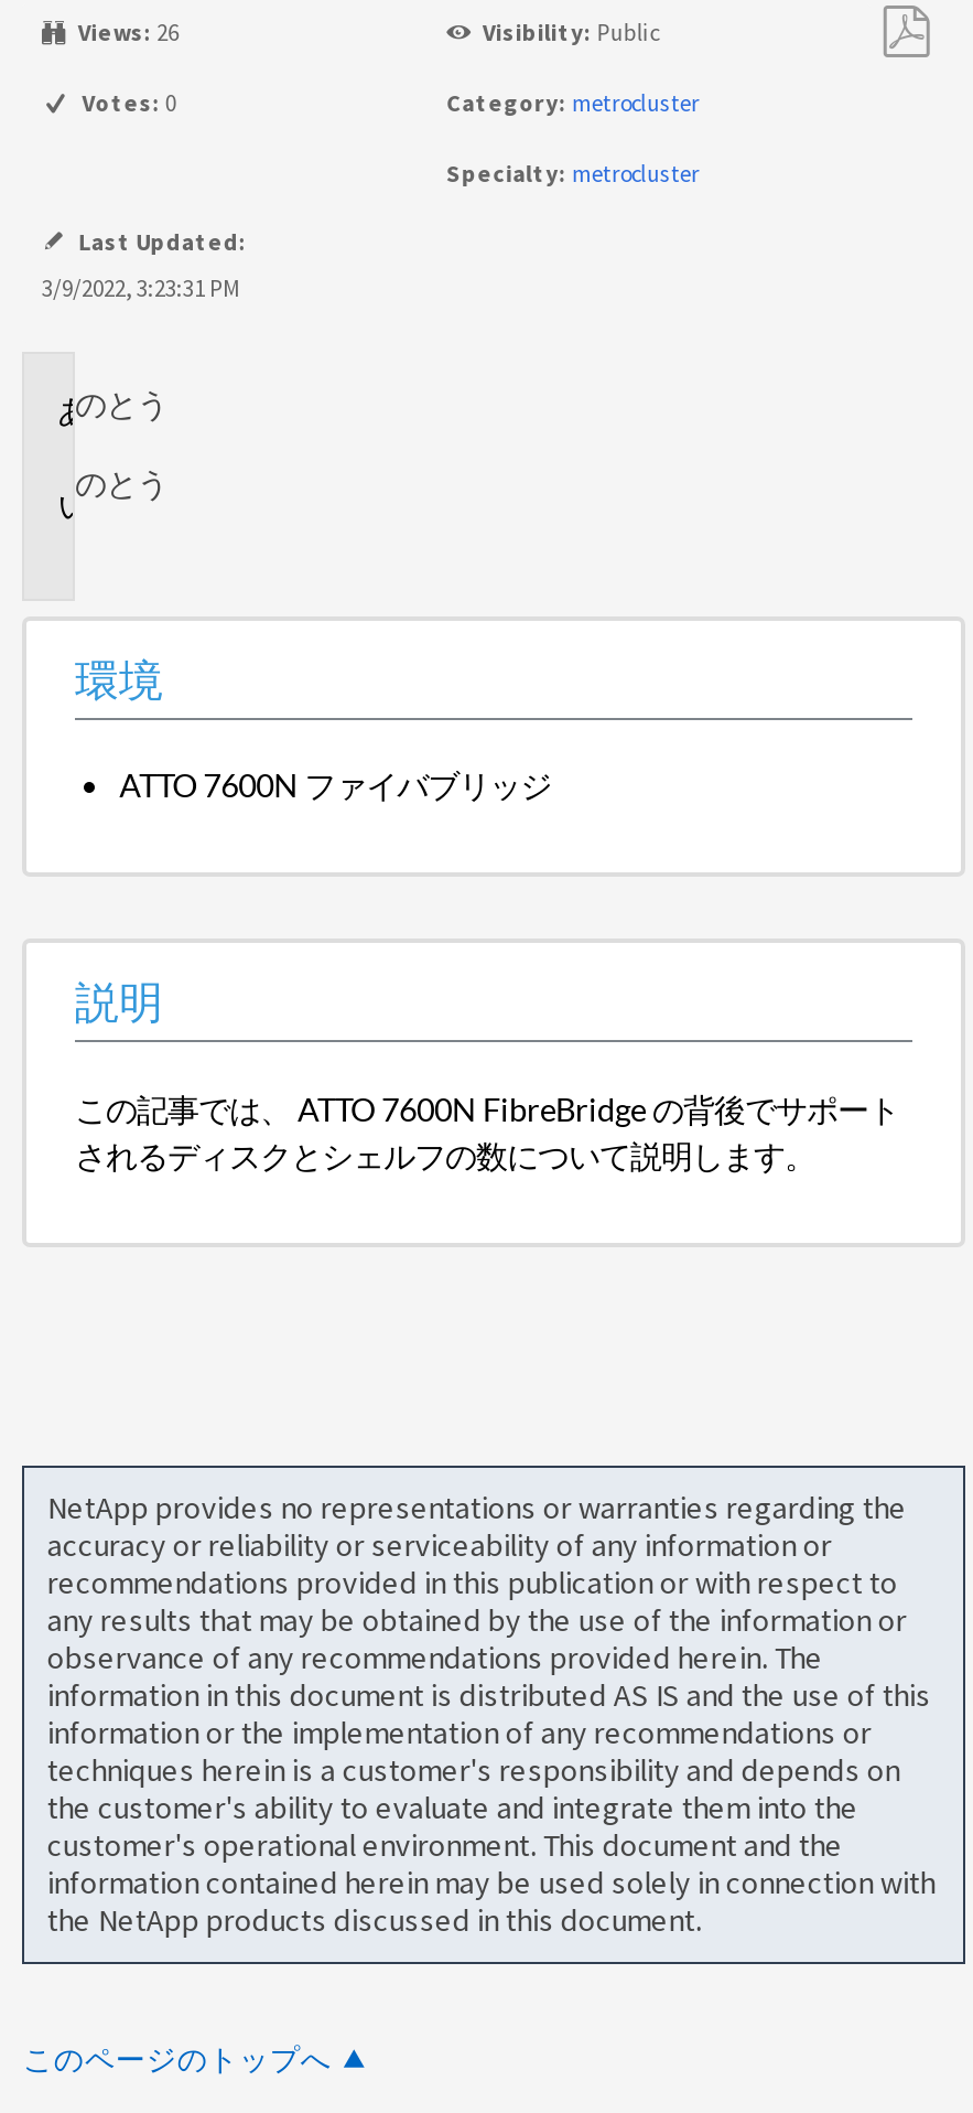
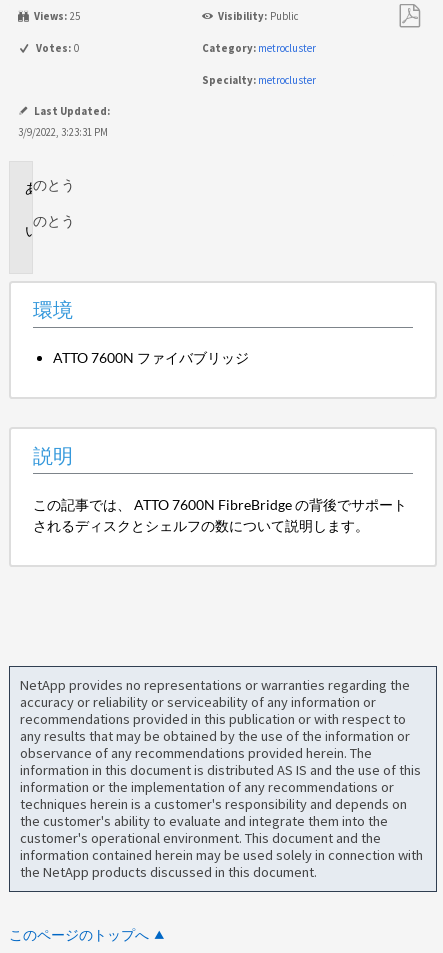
[78,17,179,47] Views: 26 -> [34,9,80,23] Views: 25

